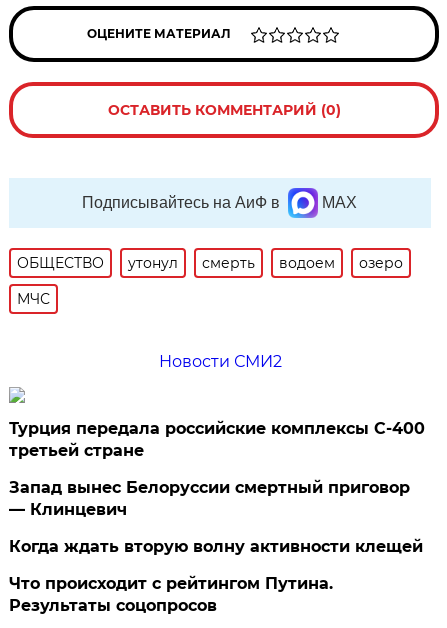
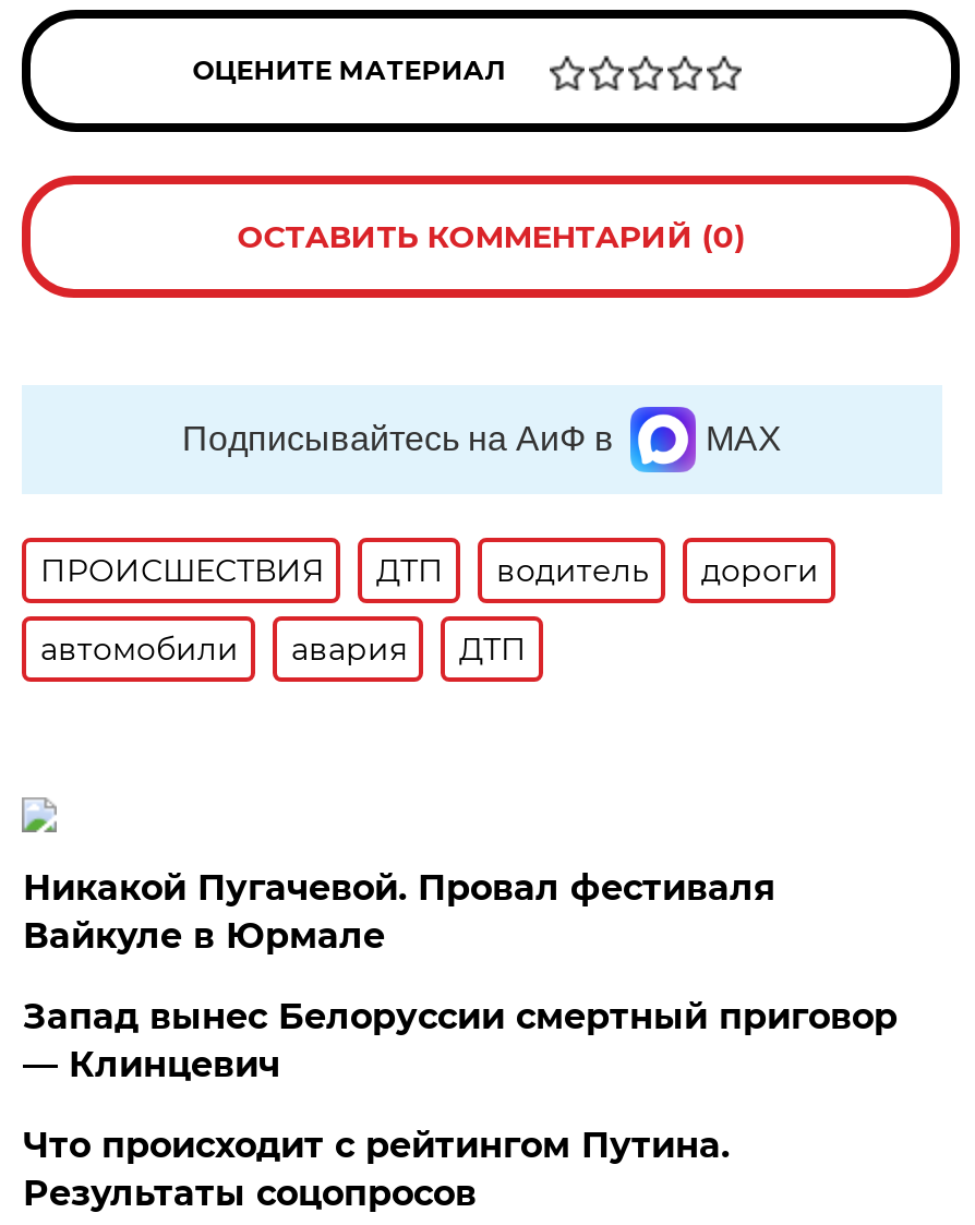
[17,254,403,371] ОБЩЕСТВО | утонул | смерть | водоем | озеро | МЧС | Новости СМИ2 -> [40,551,819,669] ПРОИСШЕСТВИЯ | ДТП | водитель | дороги | автомобили | авария | ДТП
[9,419,425,460] Турция передала российские комплексы С-400 | третьей стране -> [23,867,775,957] Никакой Пугачевой. Провал фестиваля | Вайкуле в Юрмале
[9,537,423,556] Когда ждать вторую волну активности клещей -> none

